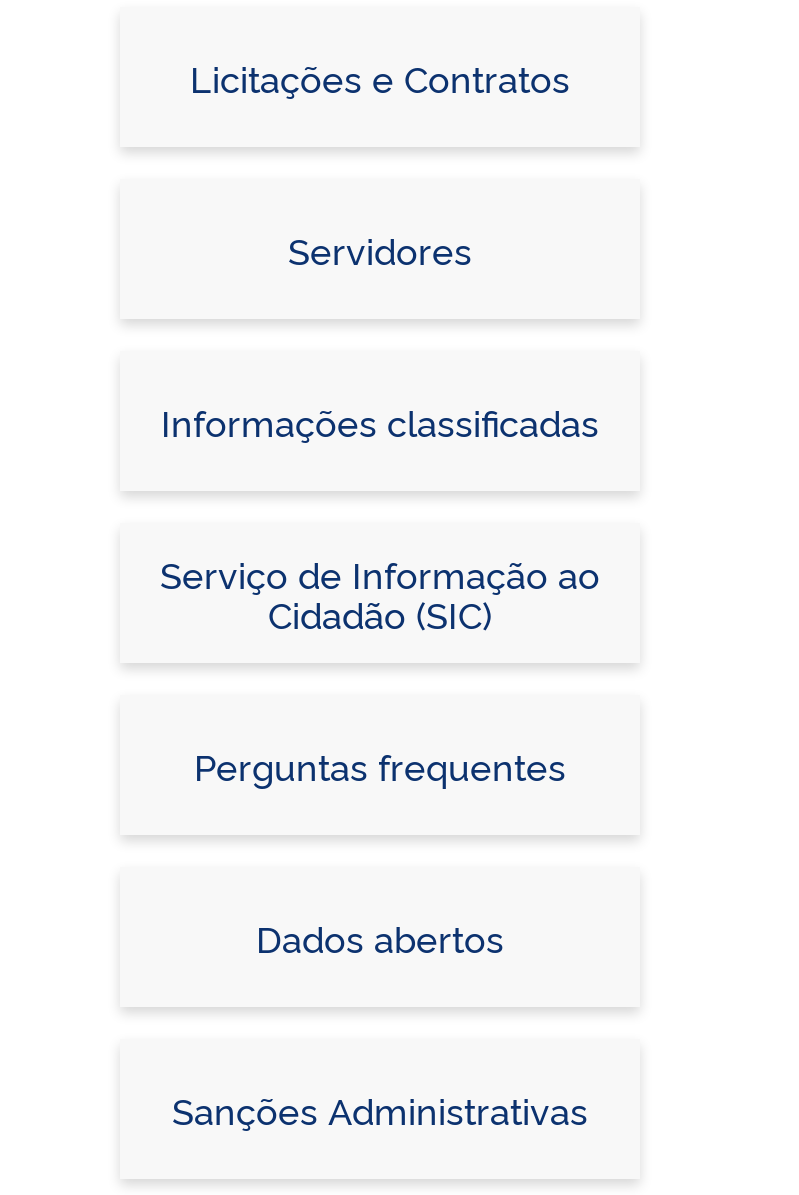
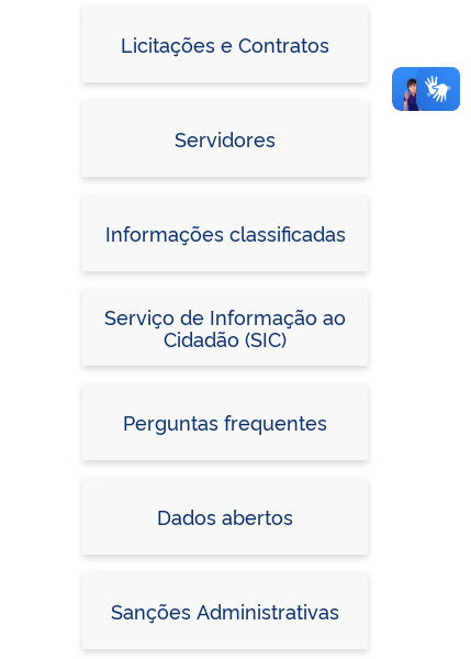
none -> [391,66,461,112] [image]

